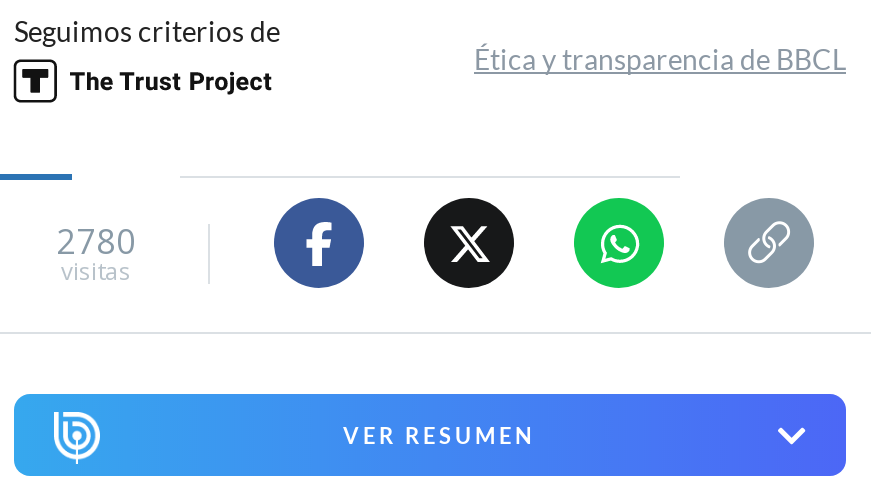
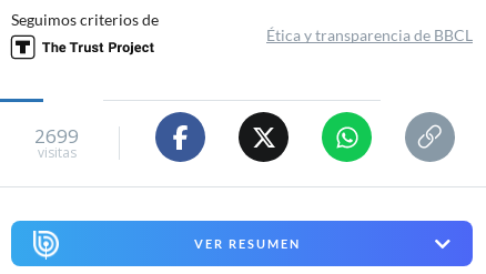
[56,218,136,264] 2780 -> [34,123,79,149] 2699

